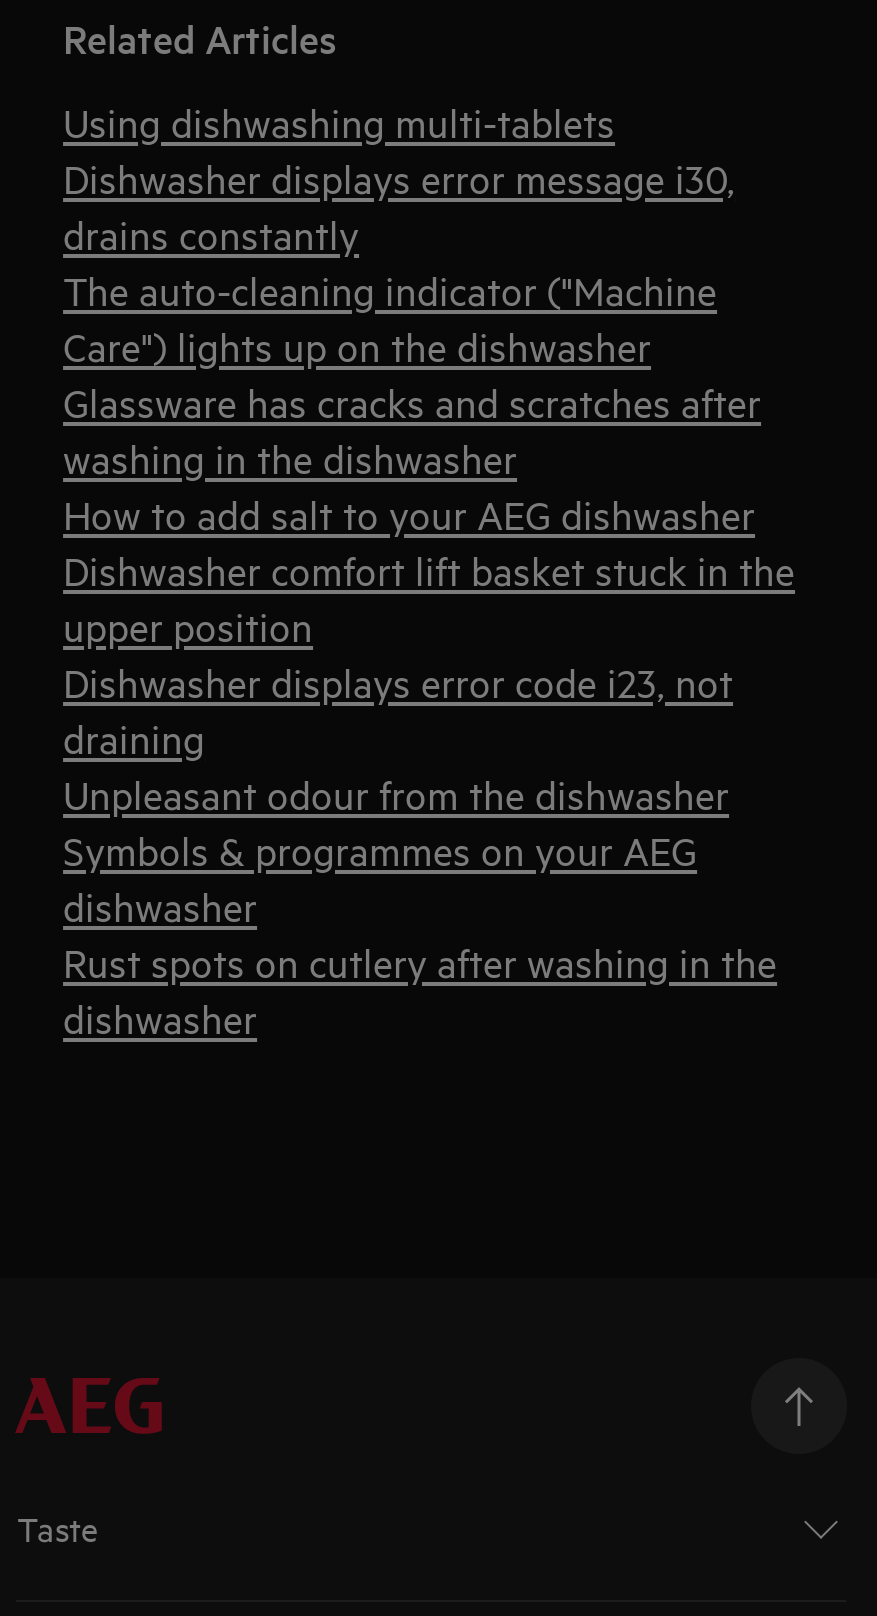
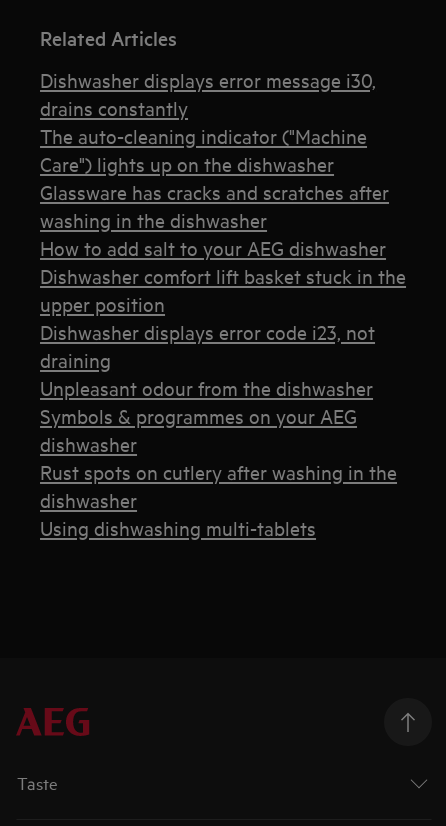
moved [63,97,615,147] -> [40,515,316,540]: Using dishwashing multi-tablets
moved [63,153,795,1043] -> [40,67,406,512]: Dishwasher displays error message i30, | drains constantly | The auto-cleaning indicator ("Machine | ... | Rust spots on cutlery after washing in the | dishwasher

